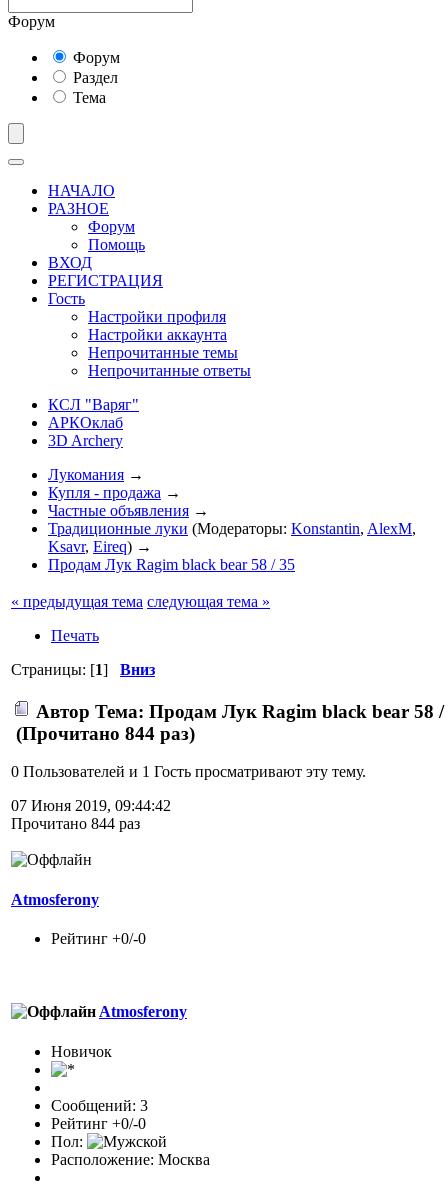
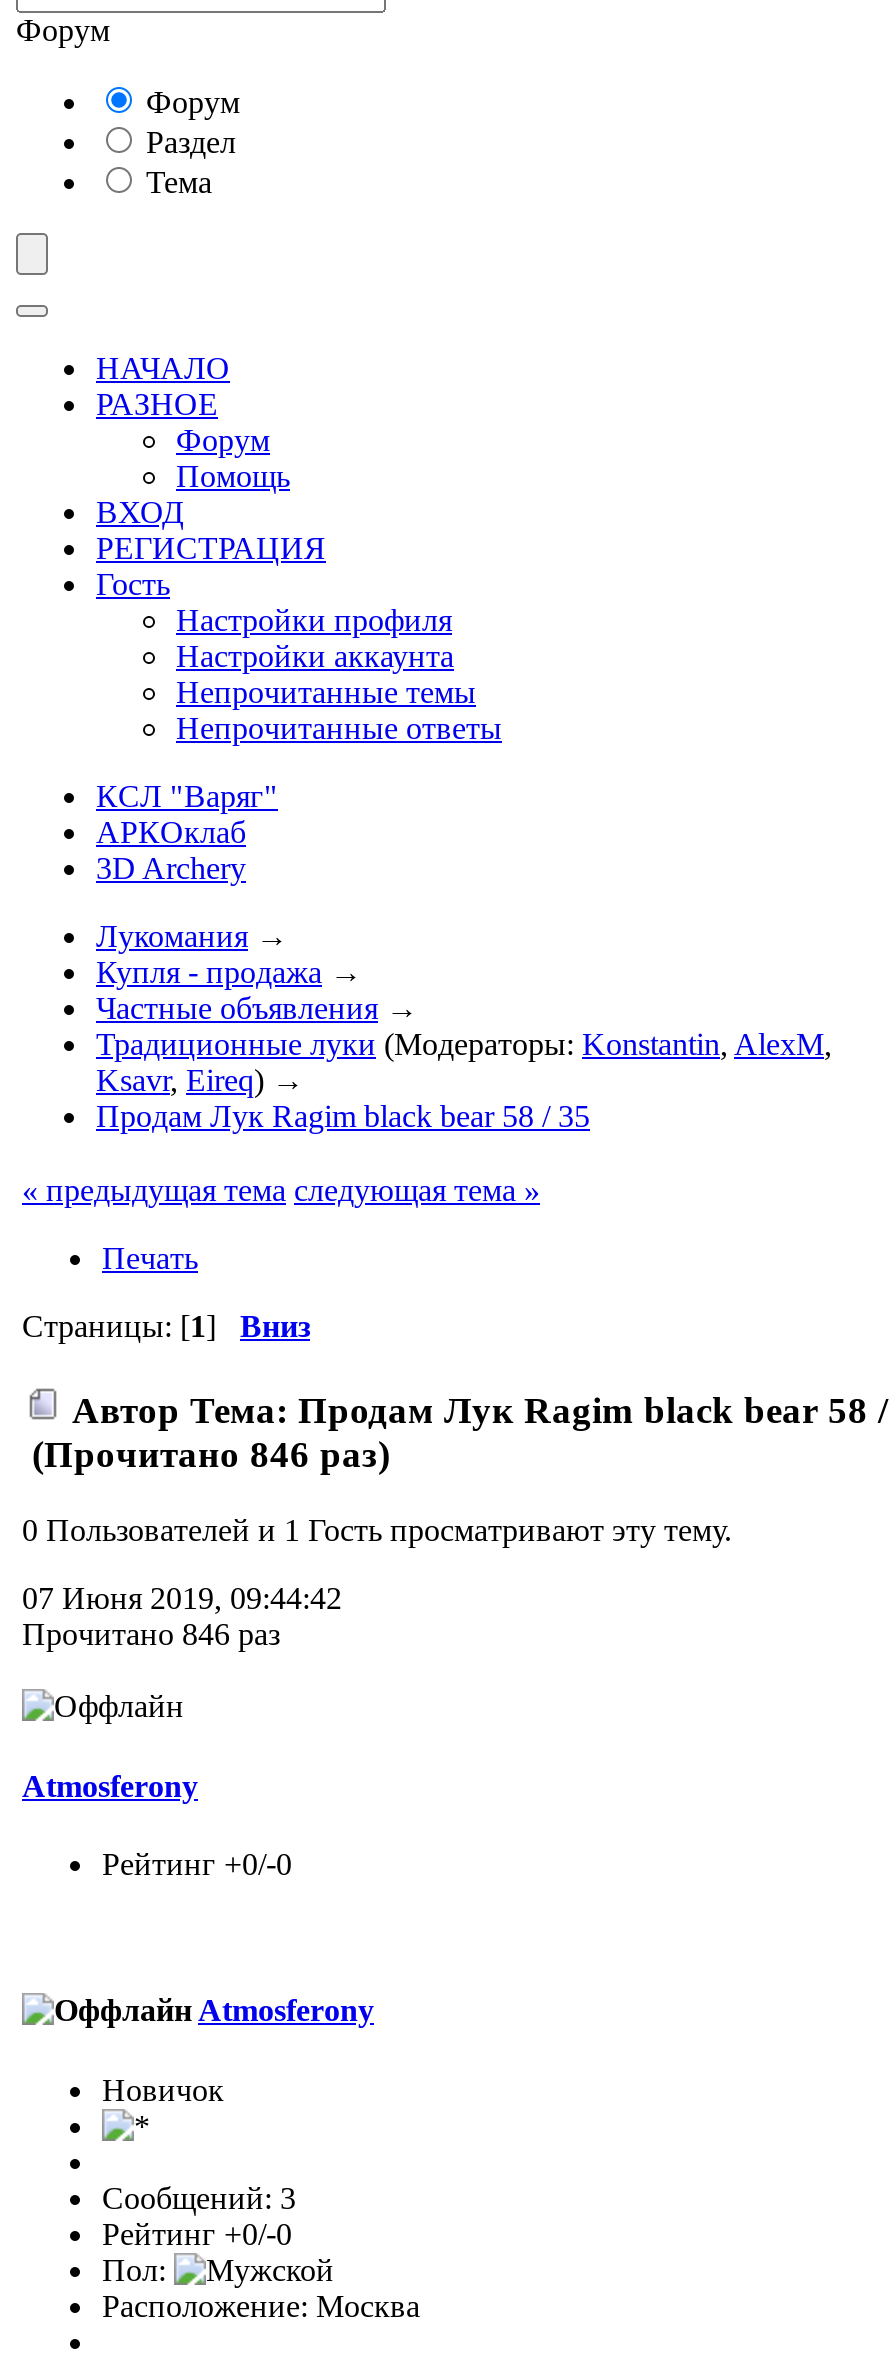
[11,723,195,744] (Прочитано 844 раз) -> [22,1432,390,1474] (Прочитано 846 раз)
[11,815,140,832] Прочитано 844 раз -> [22,1618,280,1652] Прочитано 846 раз

